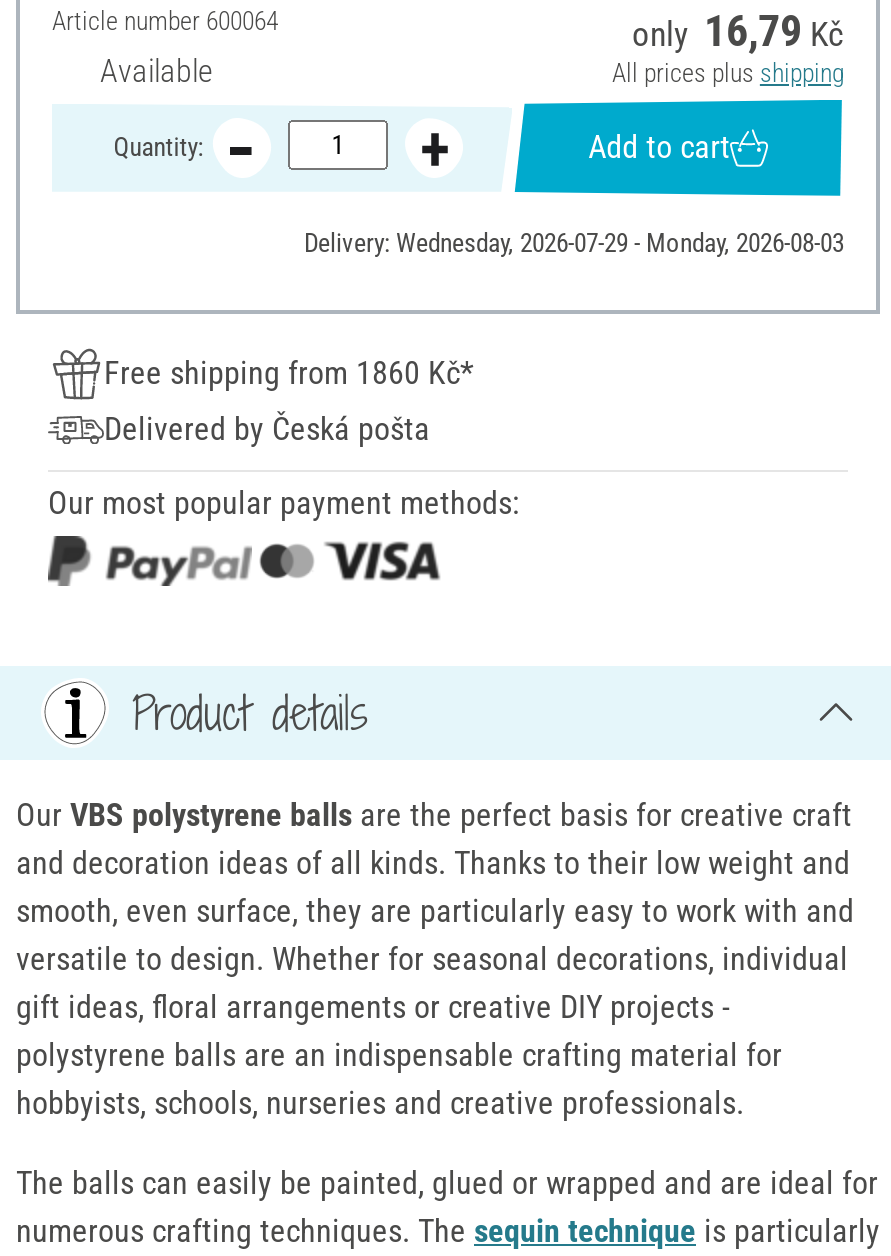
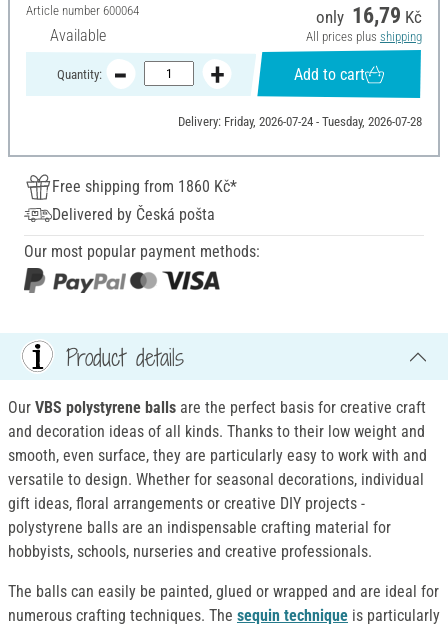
[304,228,844,258] Delivery: Wednesday, 2026-07-29 - Monday, 2026-08-03 -> [178,114,422,129] Delivery: Friday, 2026-07-24 - Tuesday, 2026-07-28

